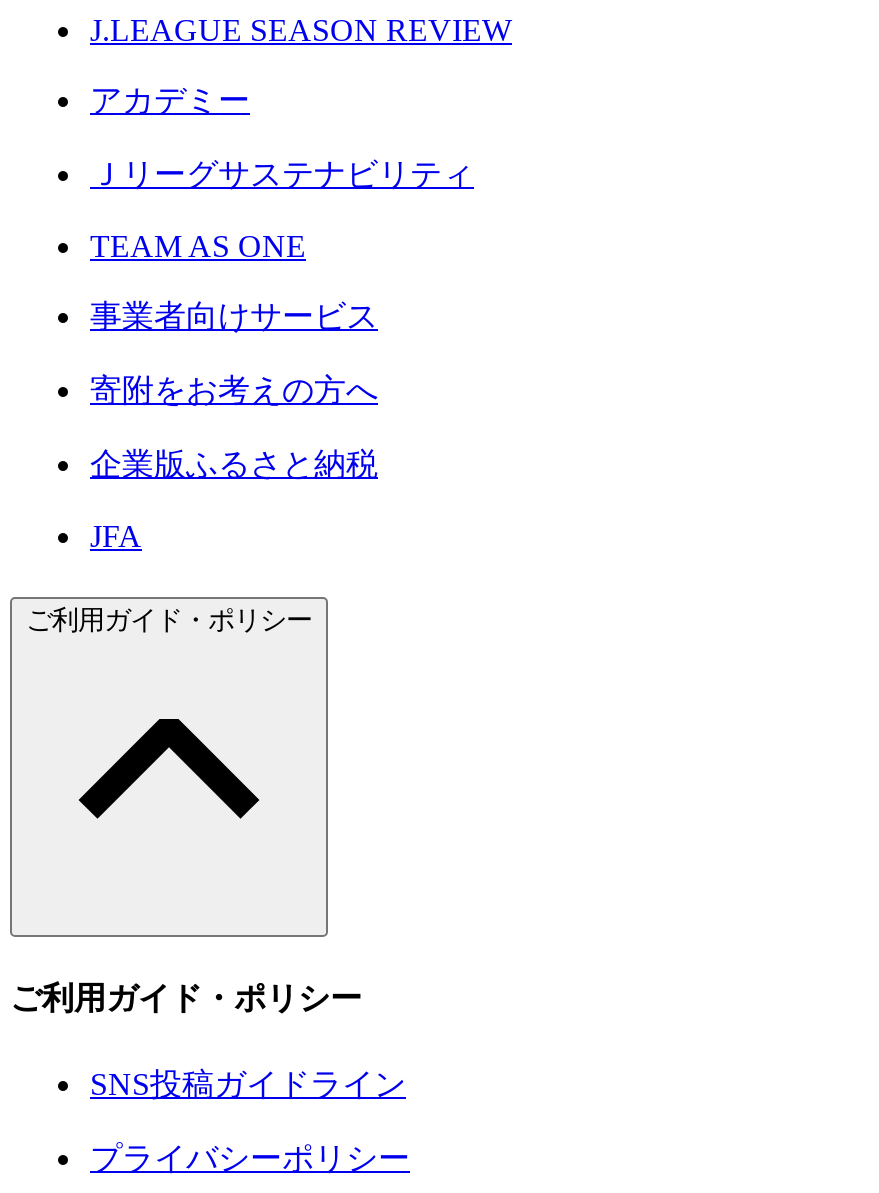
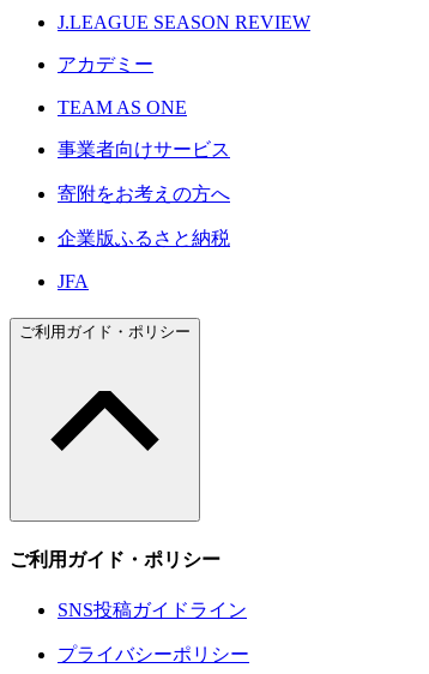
[90,156,474,190] Ｊリーグサステナビリティ -> none

